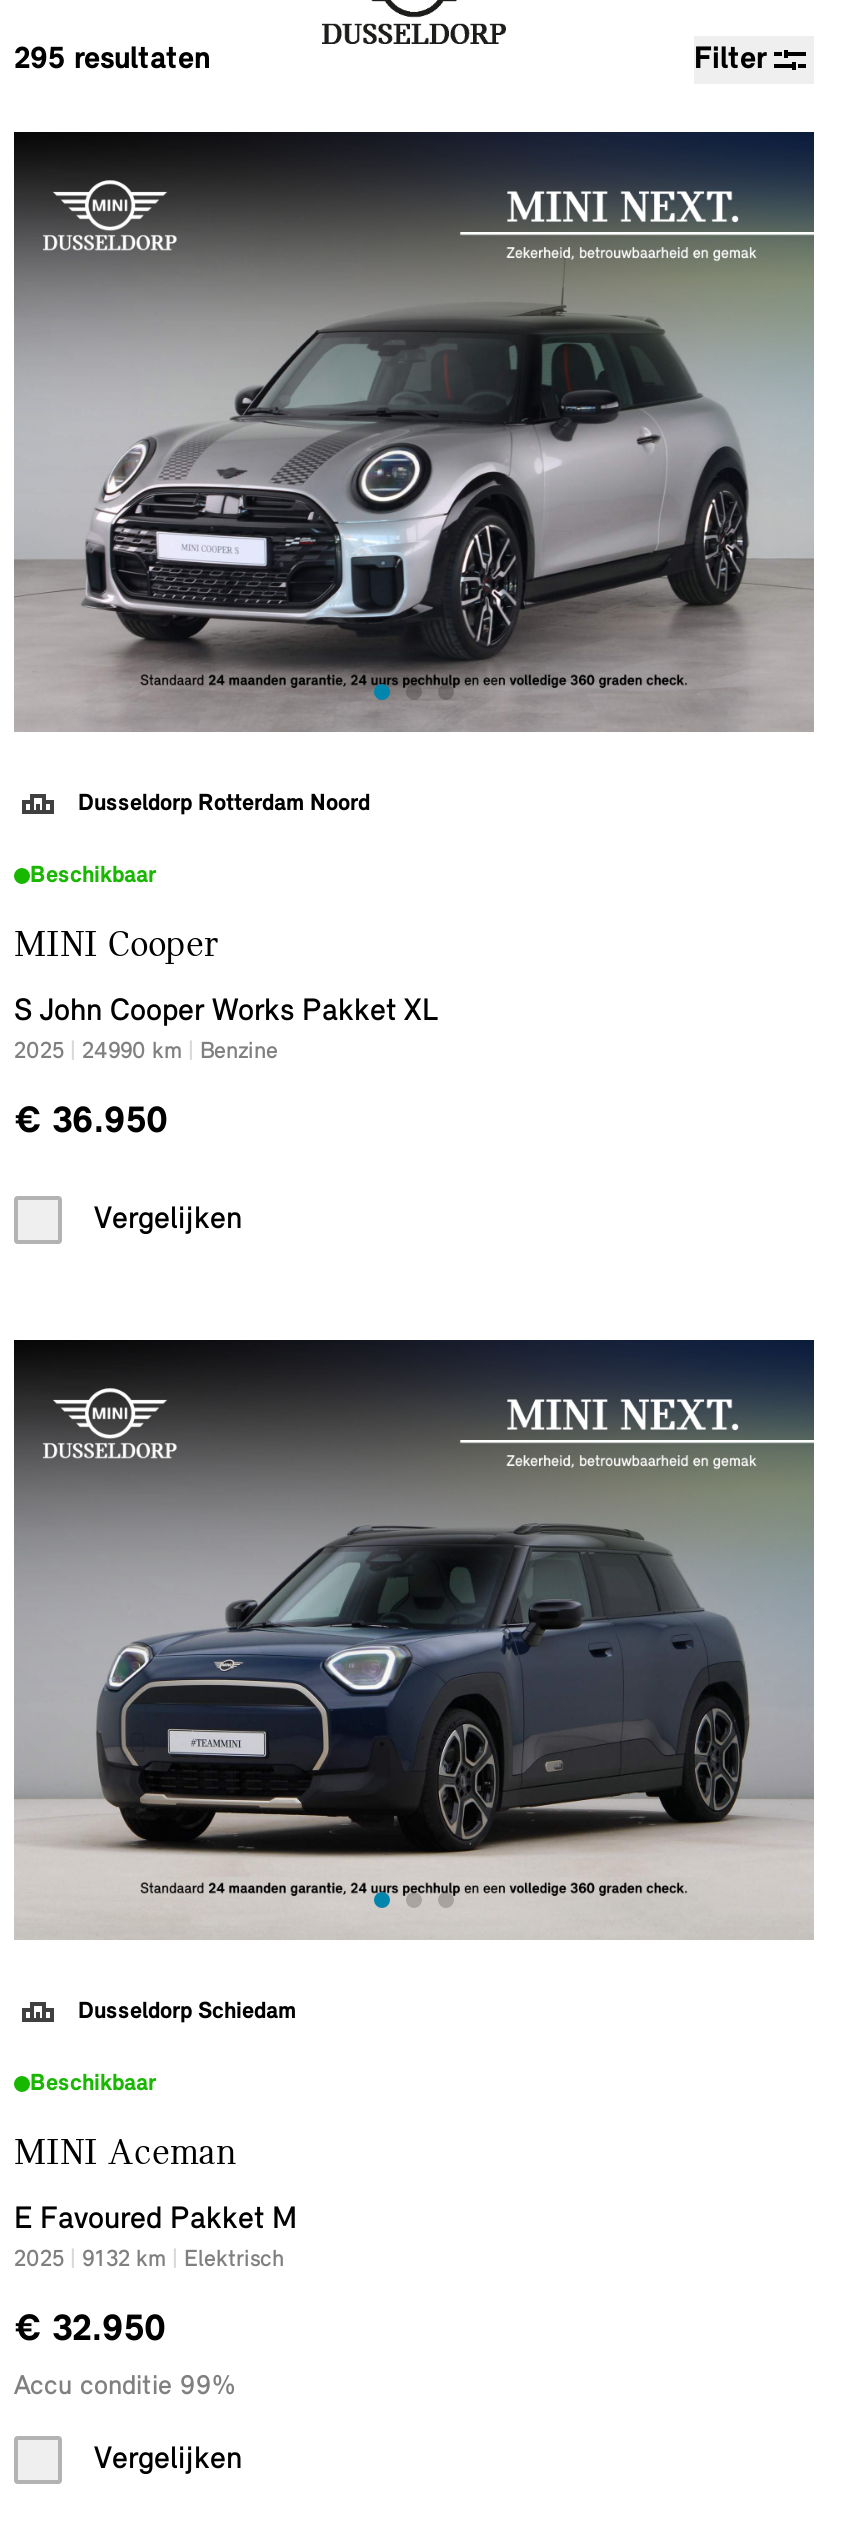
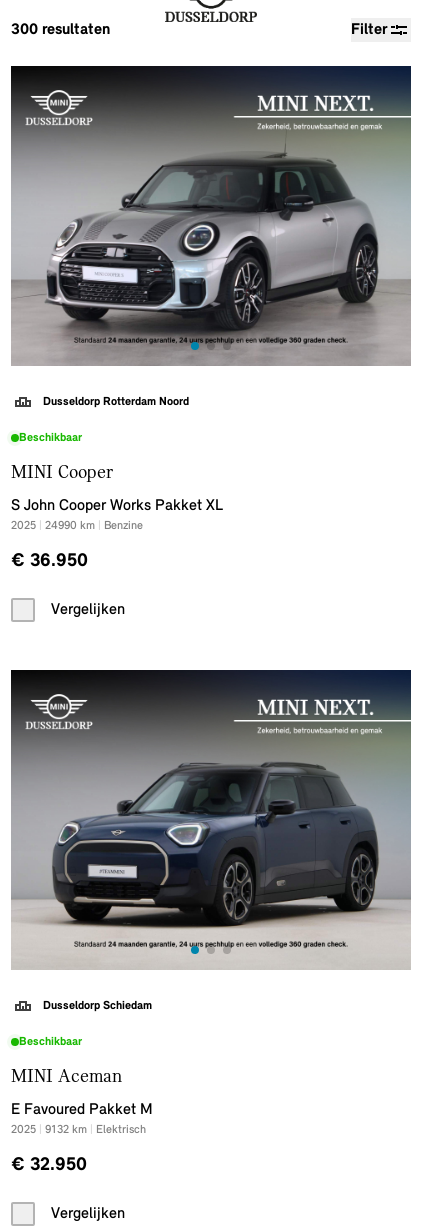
[14,44,210,76] 295 resultaten -> [11,22,110,38] 300 resultaten
[14,2372,236,2402] Accu conditie 99% -> none

